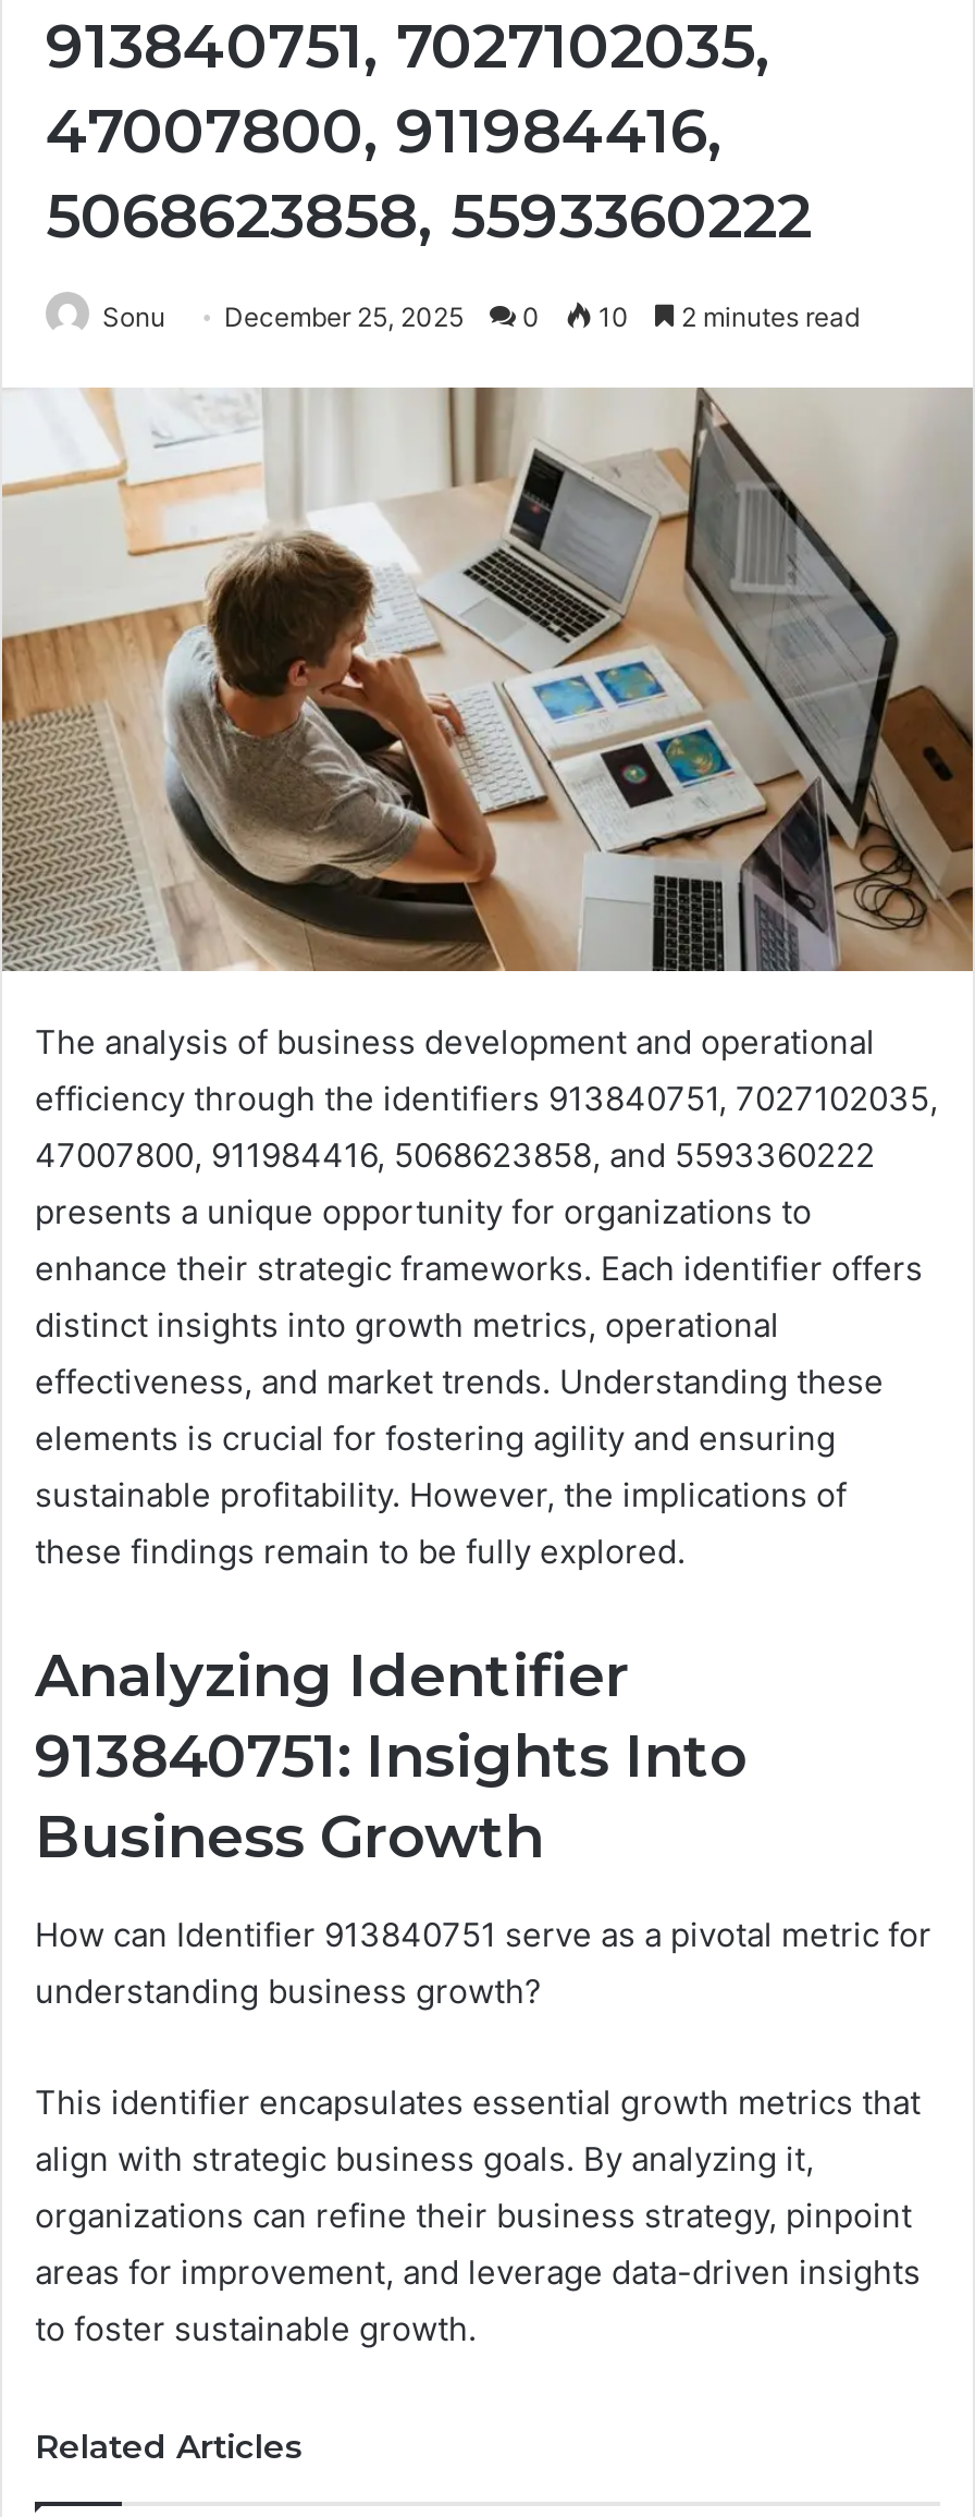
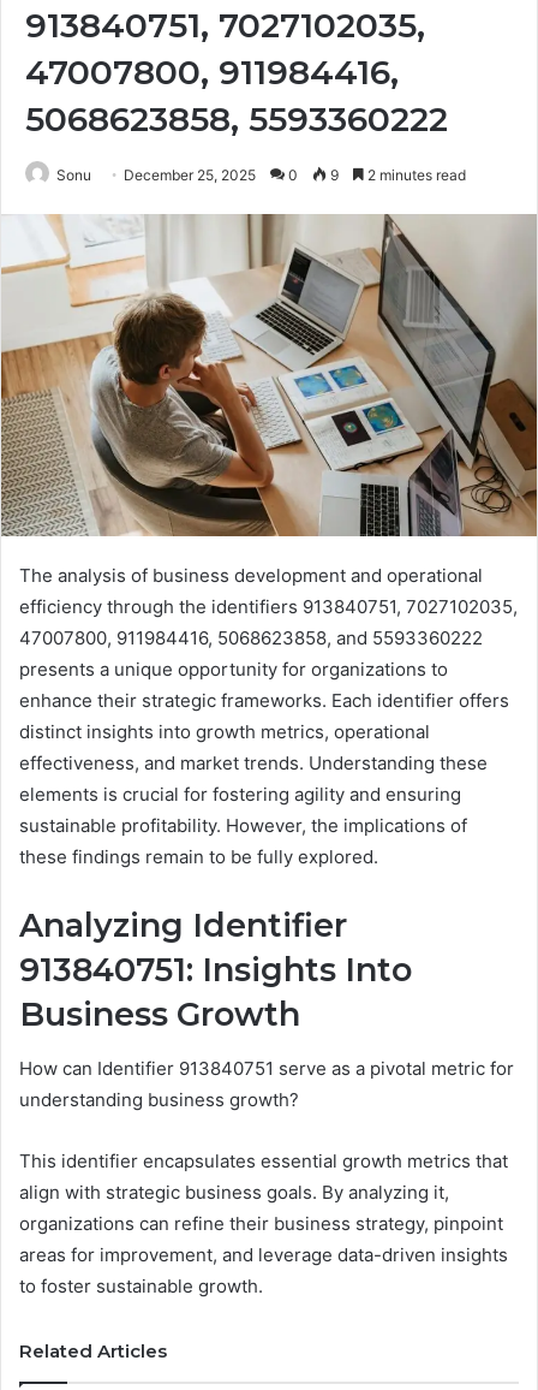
[102,300,860,332] Sonu December 25, 2025 0 10 2 minutes read -> [56,165,466,183] Sonu December 25, 2025 0 9 2 minutes read

